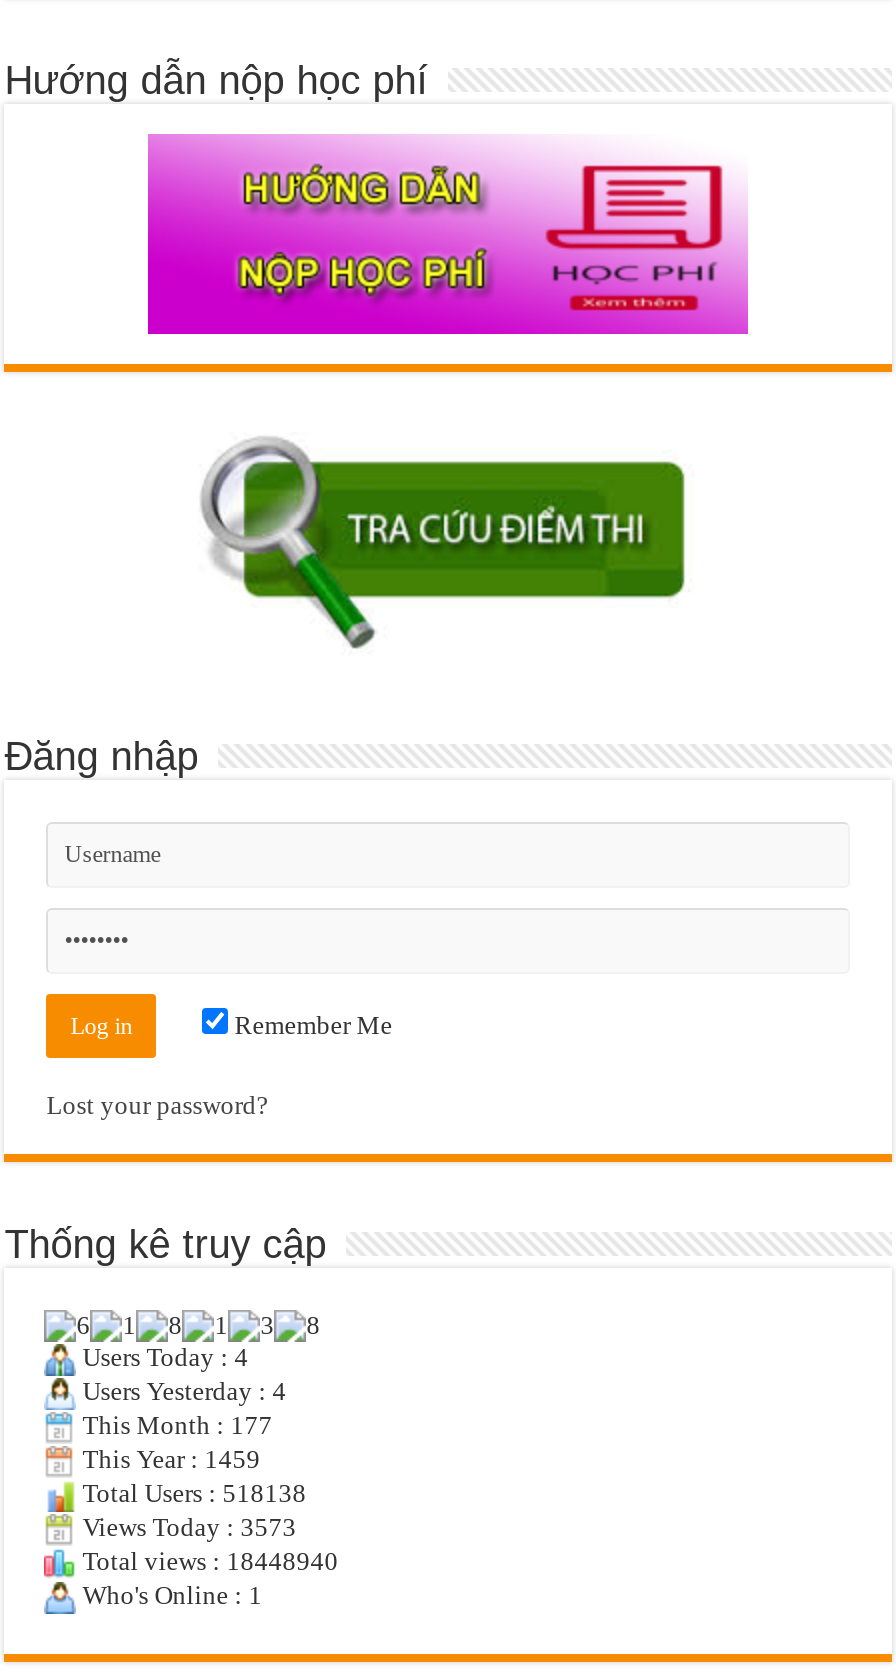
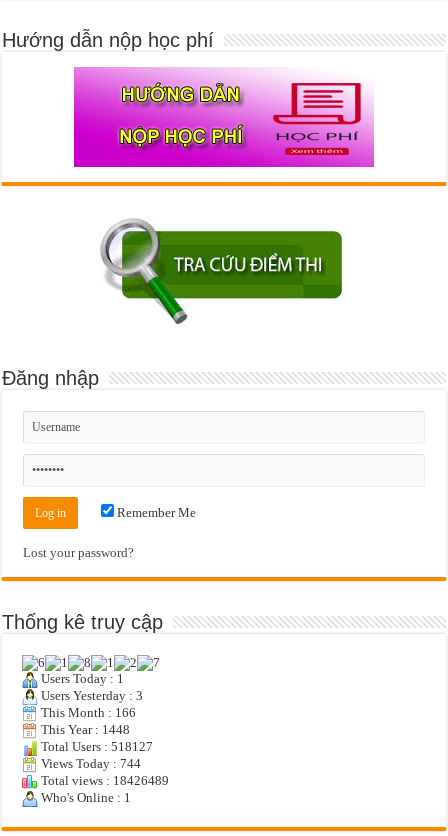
[76,1342,248,1372] Users Today : 4 -> [38,671,124,686] Users Today : 1
[76,1376,286,1406] Users Yesterday : 4 -> [38,688,143,703] Users Yesterday : 3
[76,1410,272,1440] This Month : 177 -> [38,705,136,720] This Month : 166
[76,1444,260,1474] This Year : 1459 -> [38,722,130,737] This Year : 1448
[76,1478,306,1508] Total Users : 518138 -> [38,739,153,754] Total Users : 518127
[76,1512,296,1542] Views Today : 3573 -> [38,756,141,771] Views Today : 744
[76,1546,338,1576] Total views : 18448940 -> [38,773,169,788] Total views : 18426489

